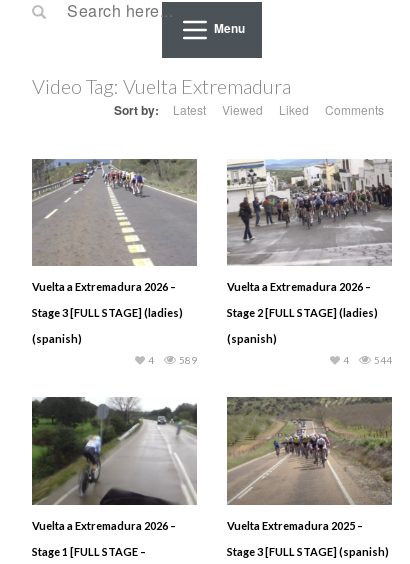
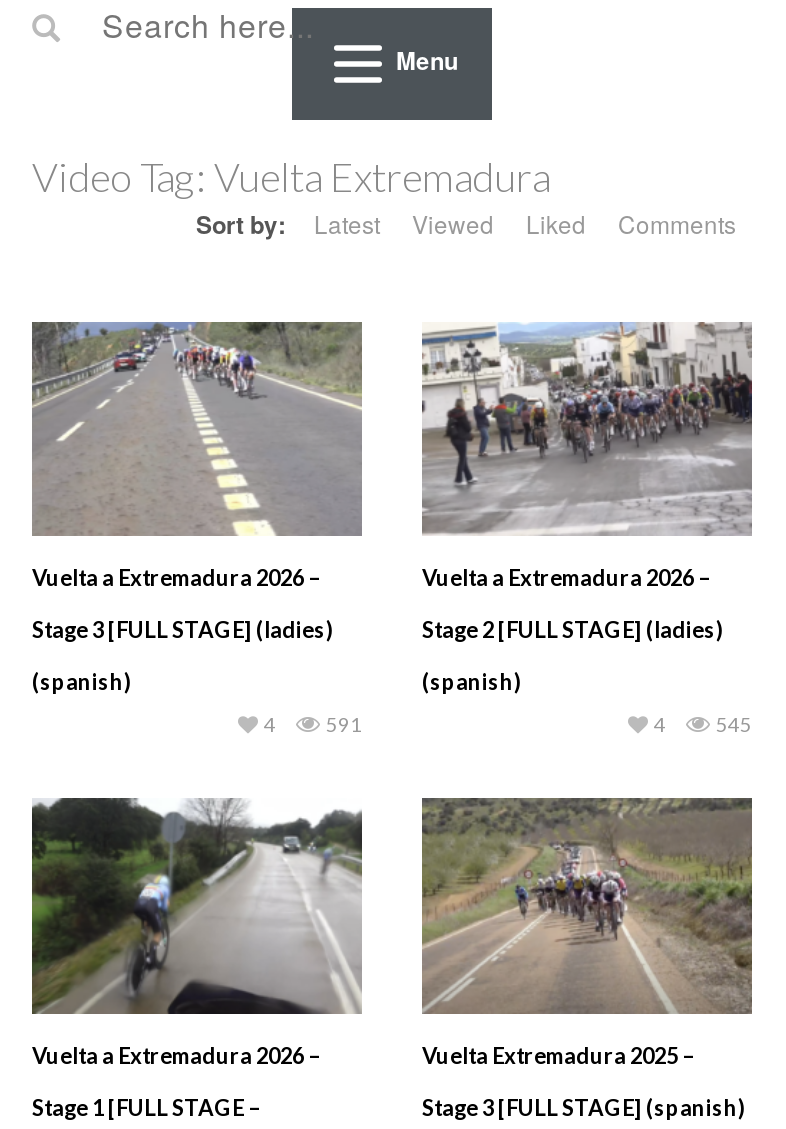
[179,354,197,366] 589 -> [326,713,362,737] 591
[374,354,392,366] 544 -> [716,713,752,737] 545

